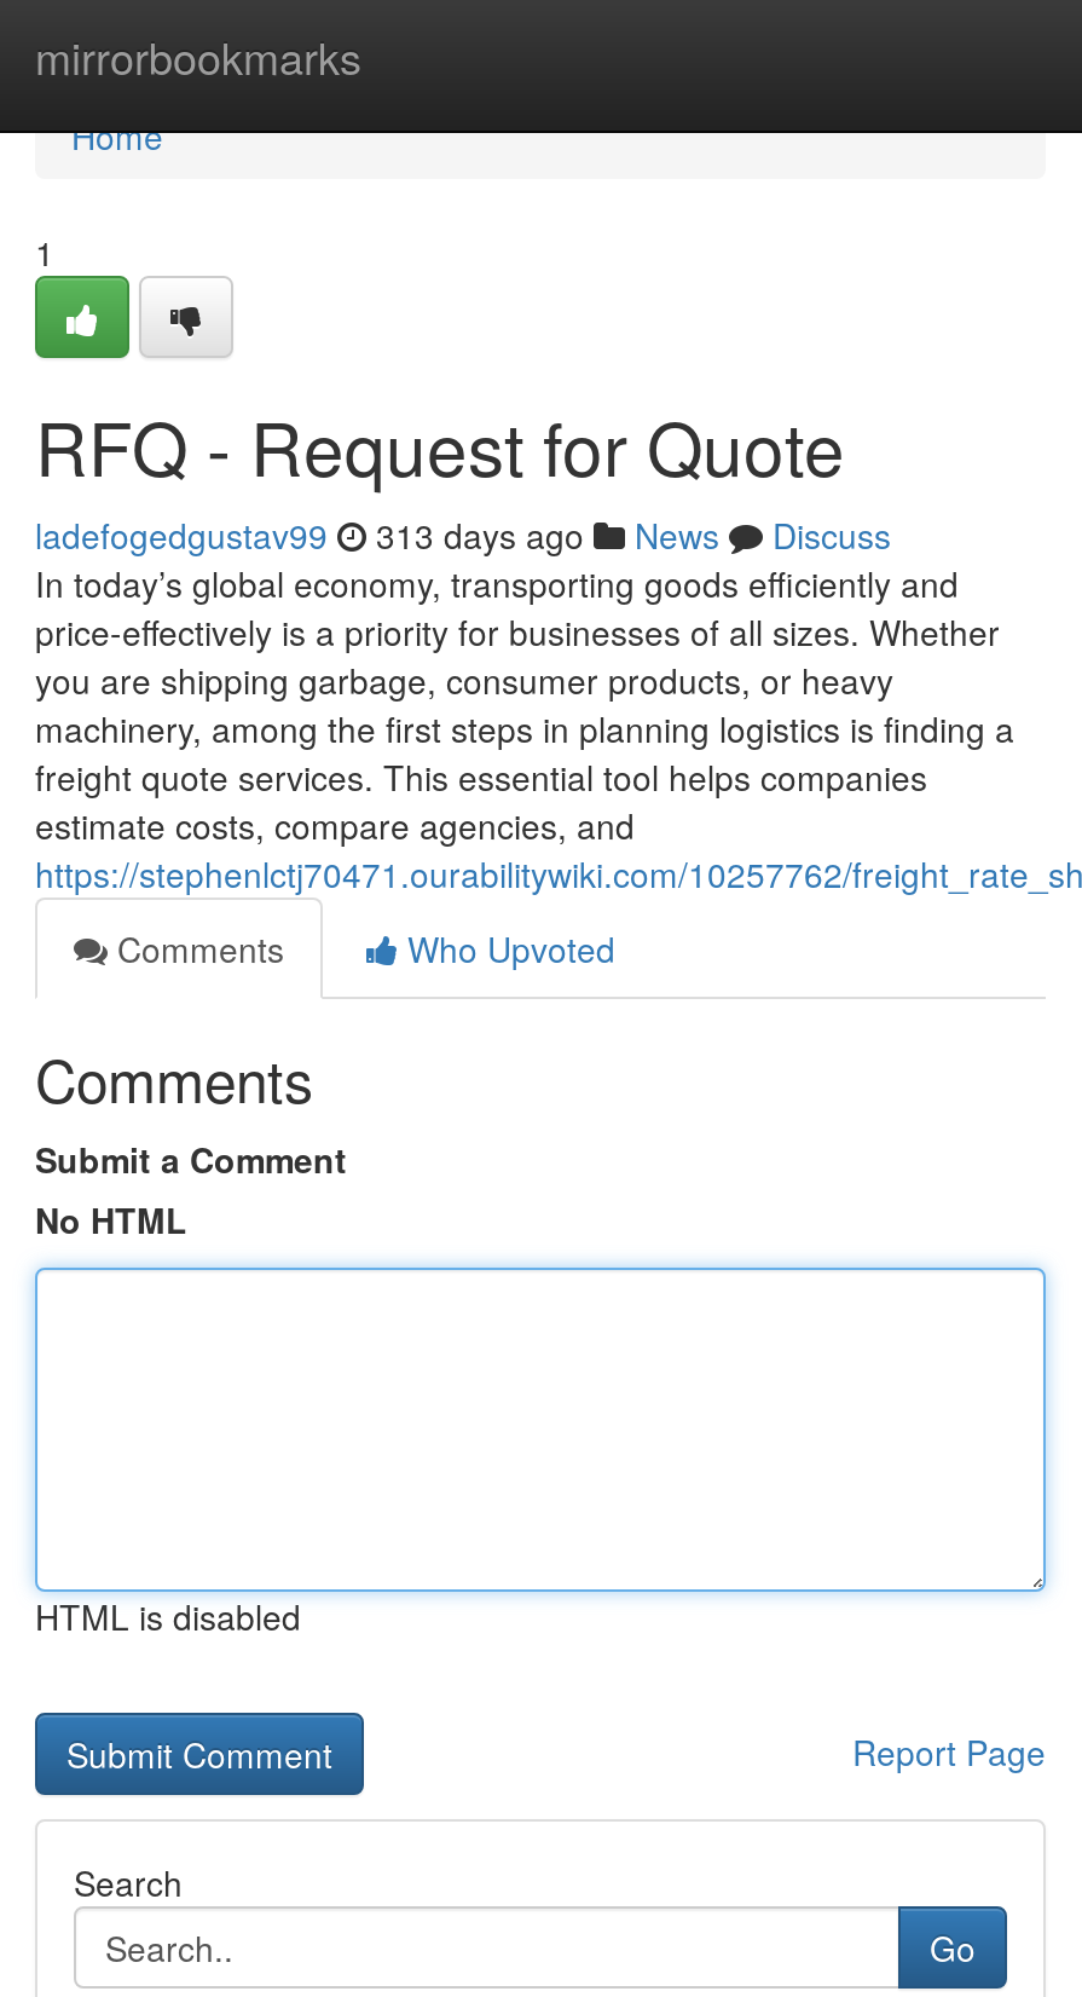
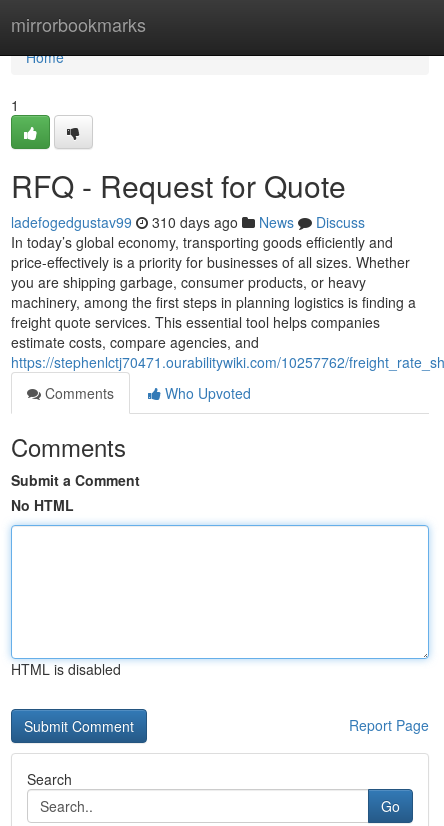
[35,510,891,559] ladefogedgustav99 313 days ago News Discuss -> [11,212,365,232] ladefogedgustav99 310 days ago News Discuss

